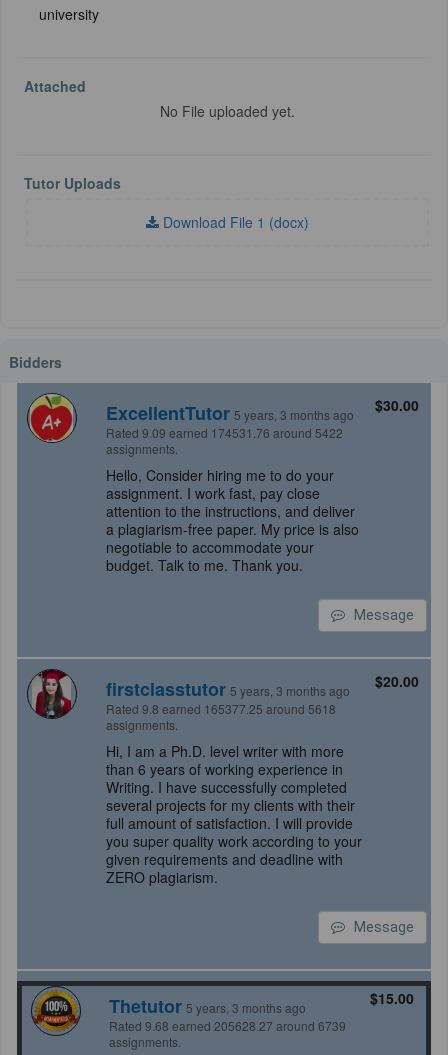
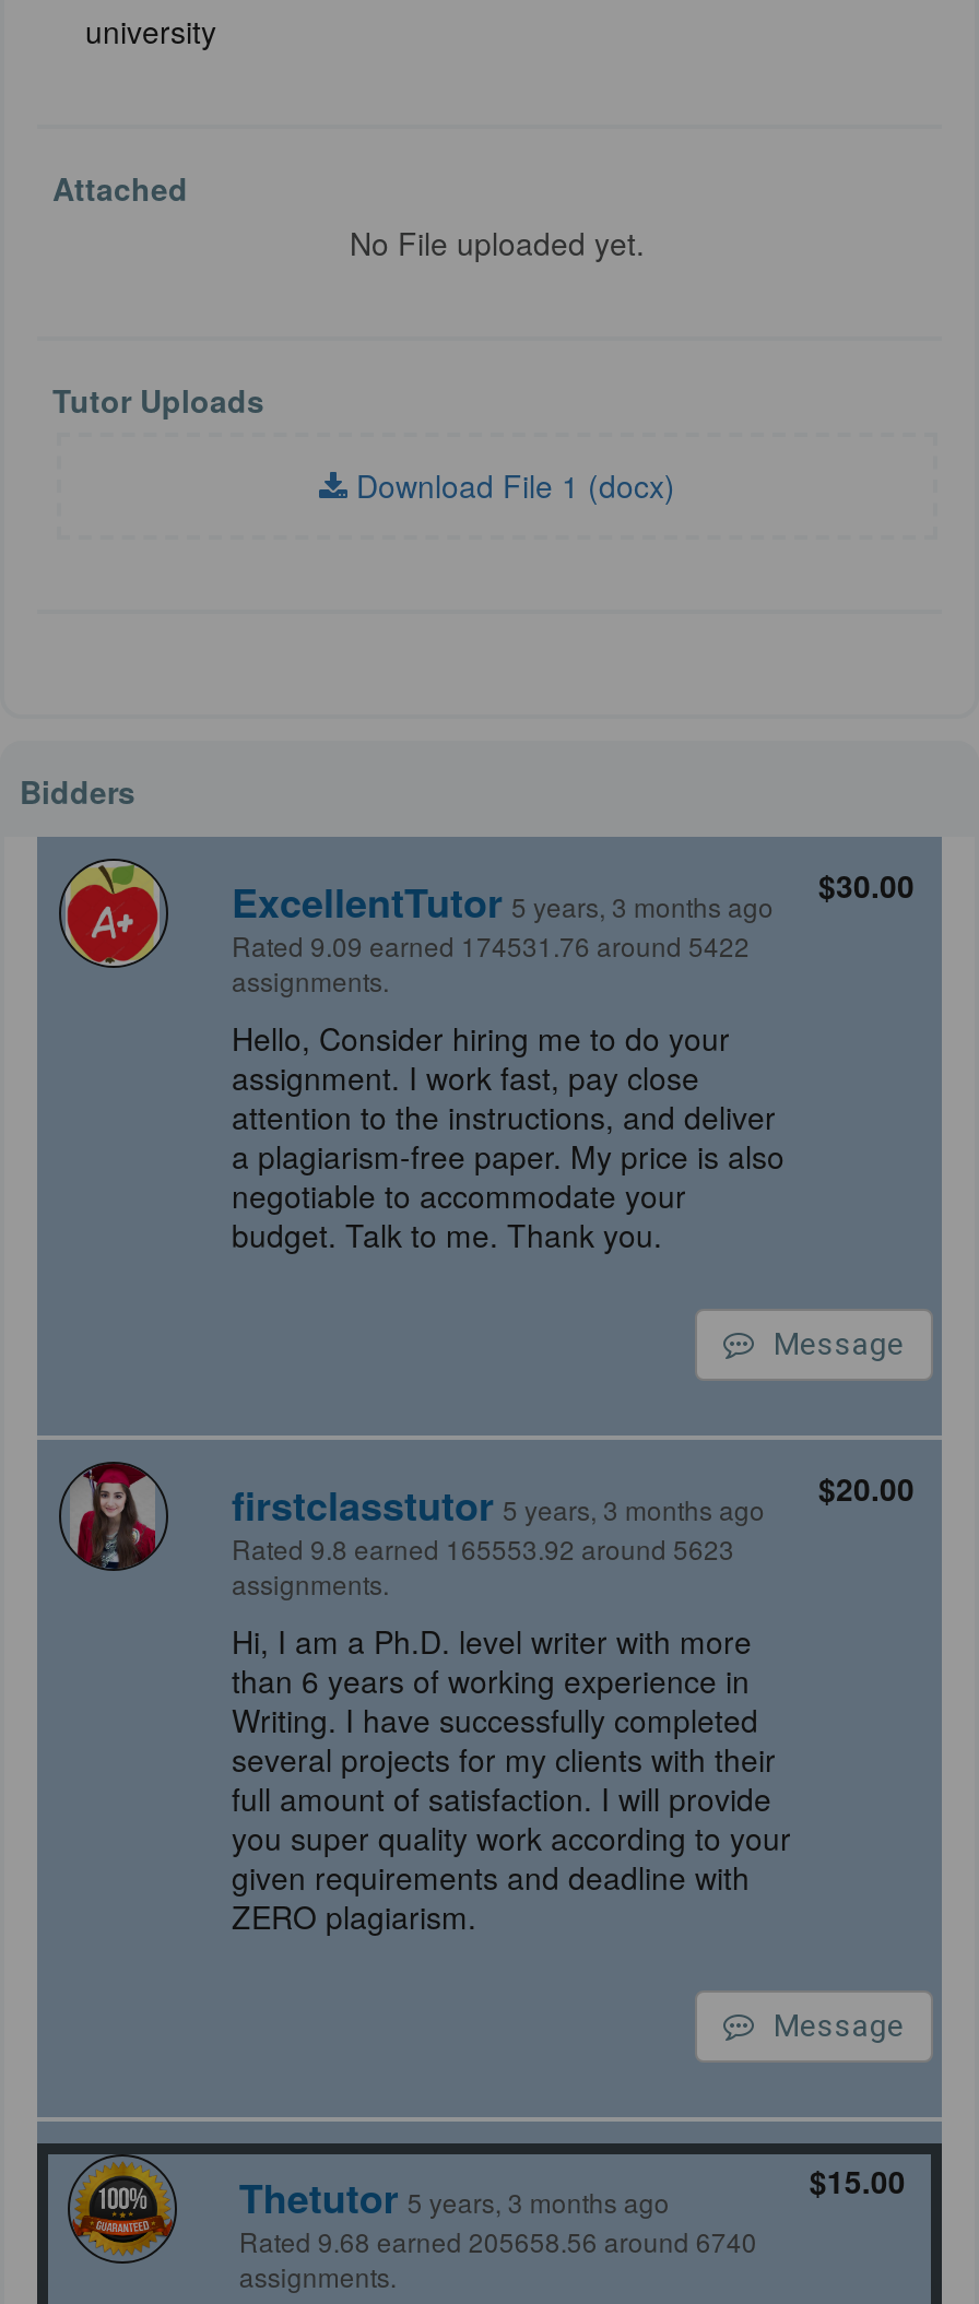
[106,700,336,717] Rated 9.8 earned 165377.25 around 5618 -> [232,1529,734,1567] Rated 9.8 earned 165553.92 around 5623
[109,1017,346,1034] Rated 9.68 earned 205628.27 around 6739 -> [239,2222,757,2259] Rated 9.68 earned 205658.56 around 6740

